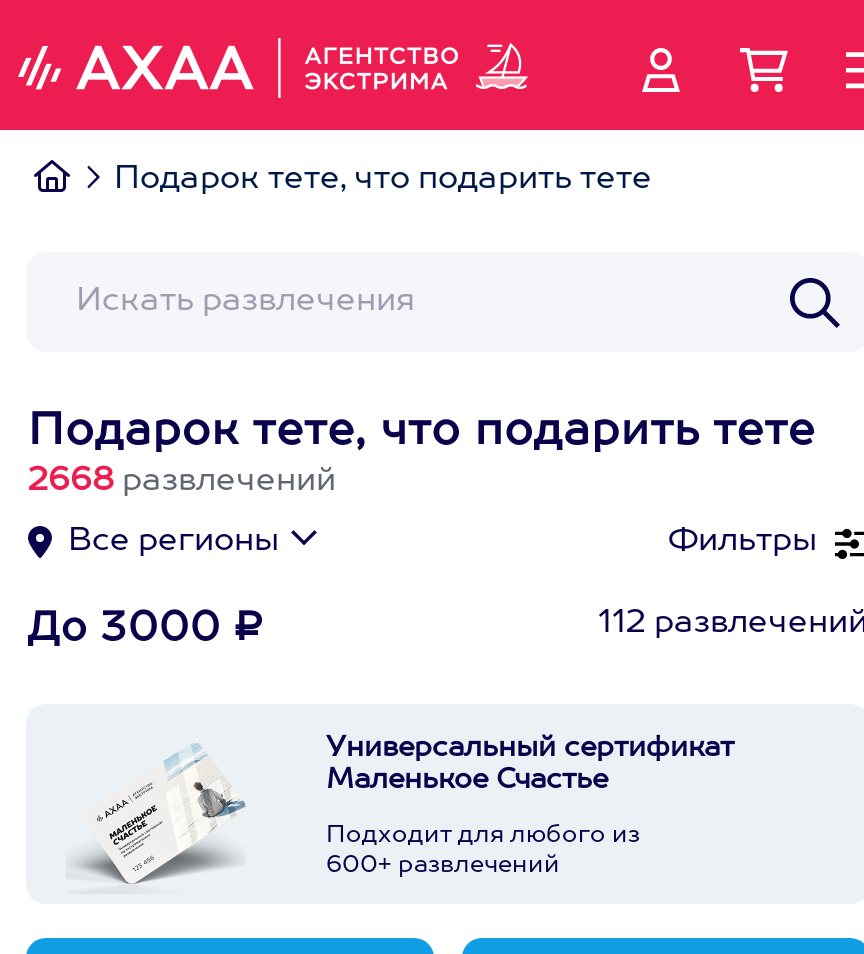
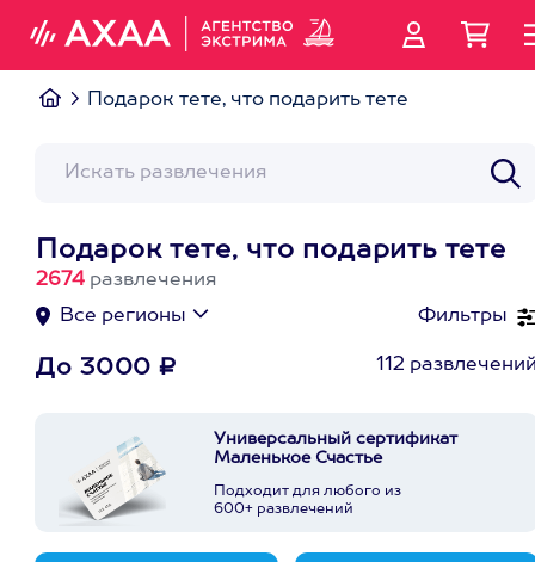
[28,466,336,498] 2668 развлечений -> [36,271,217,290] 2674 развлечения

